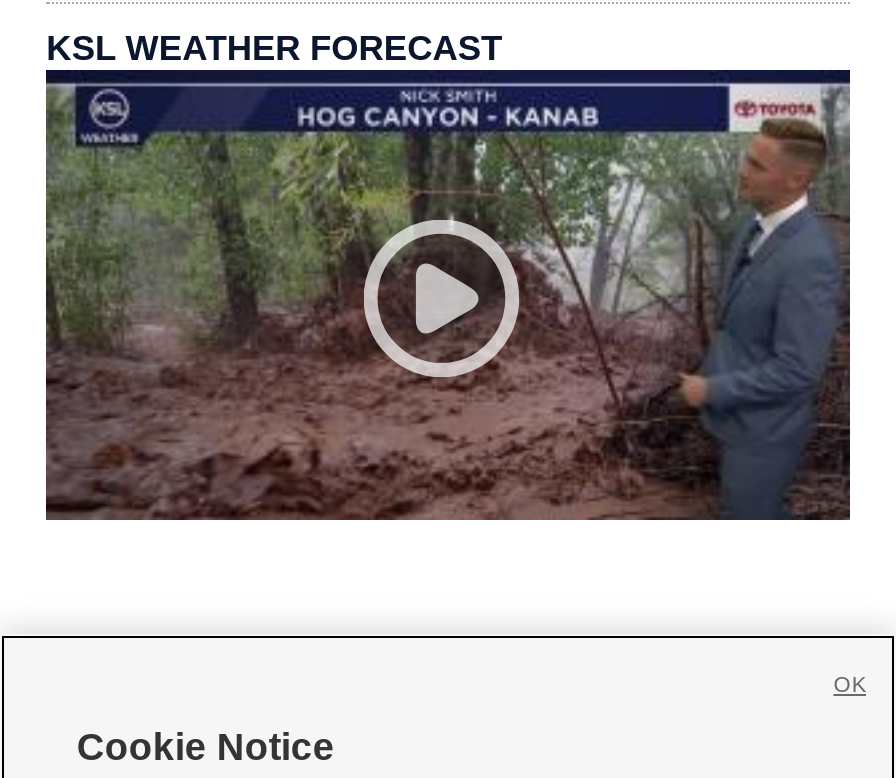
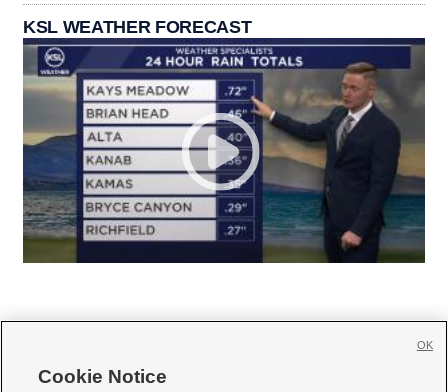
[46,69,850,523] [image] -> [23,37,425,264] [image]

